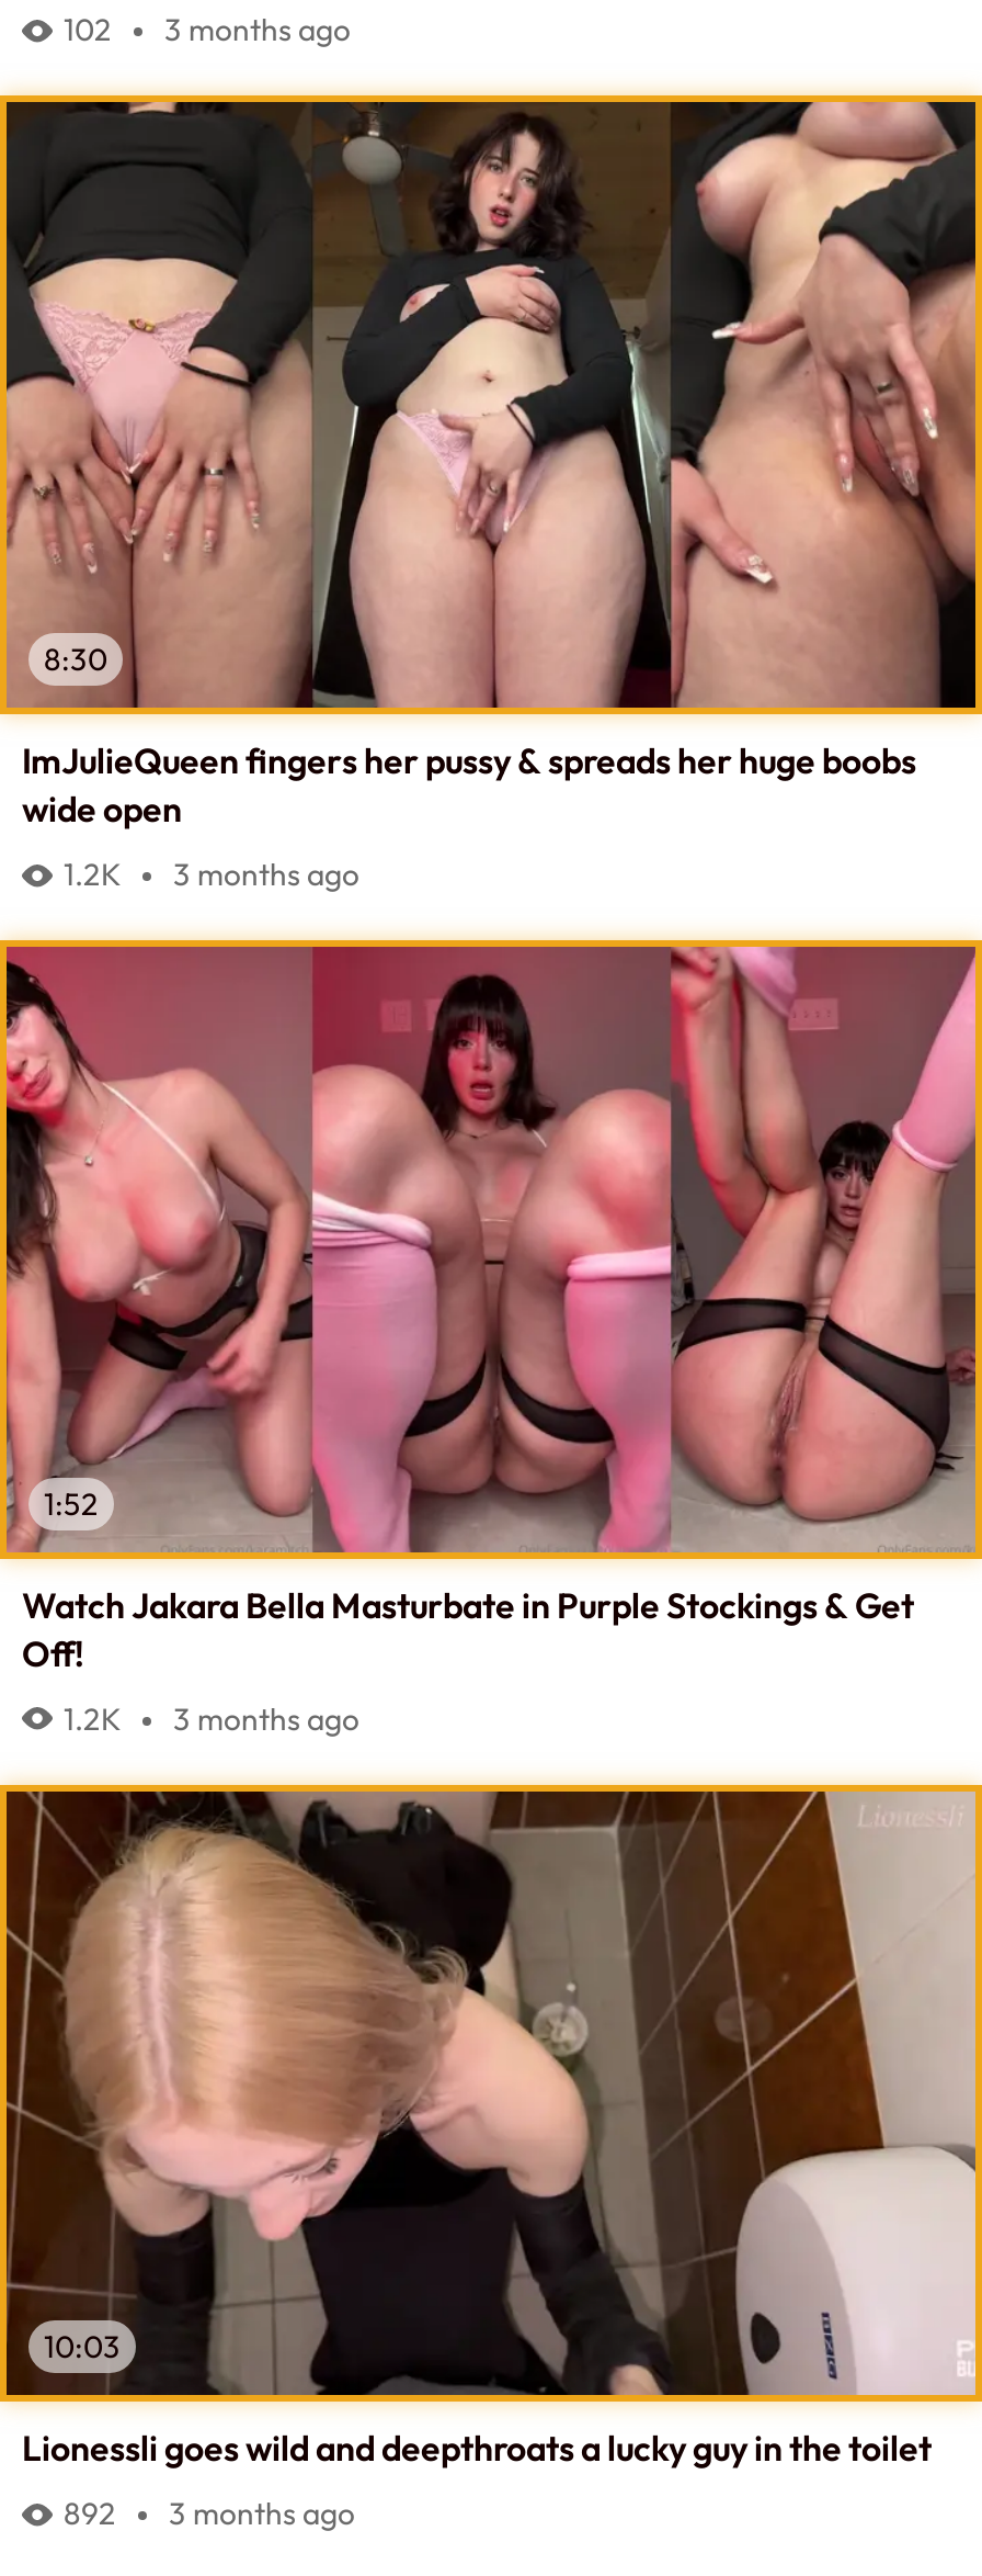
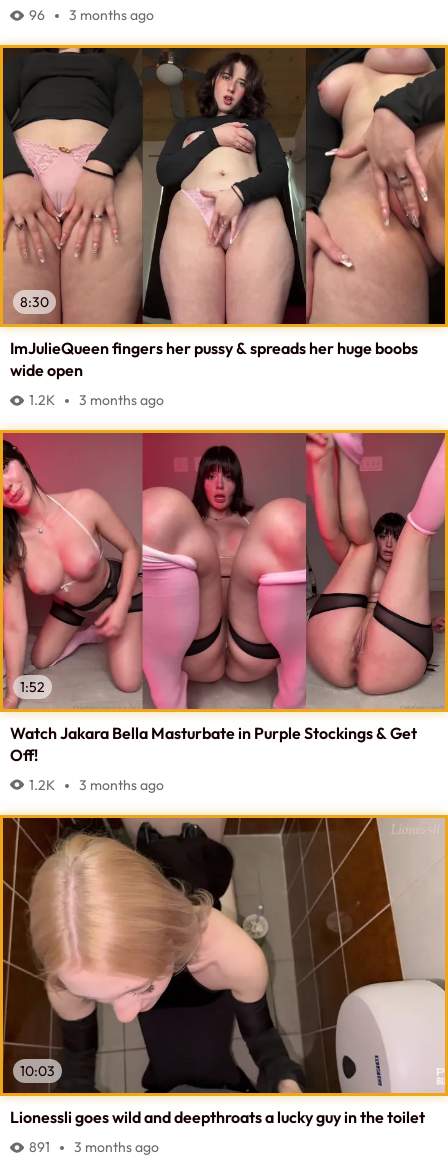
[64,11,351,50] 102 3 months ago -> [29,6,154,24] 96 3 months ago
[64,2494,355,2533] 892 3 months ago -> [29,1138,159,1156] 891 3 months ago

